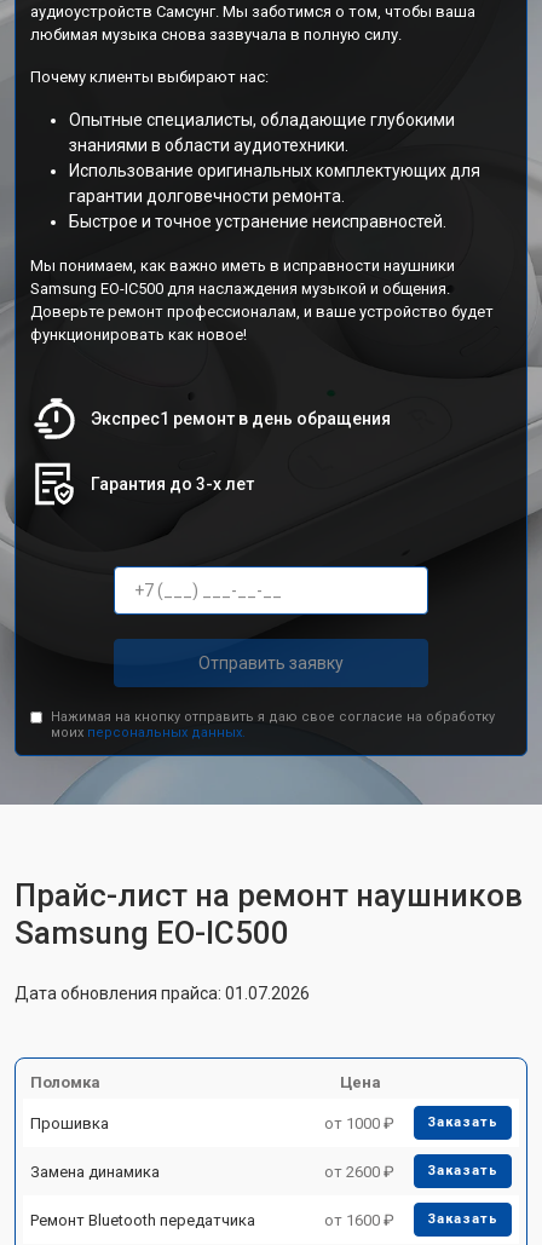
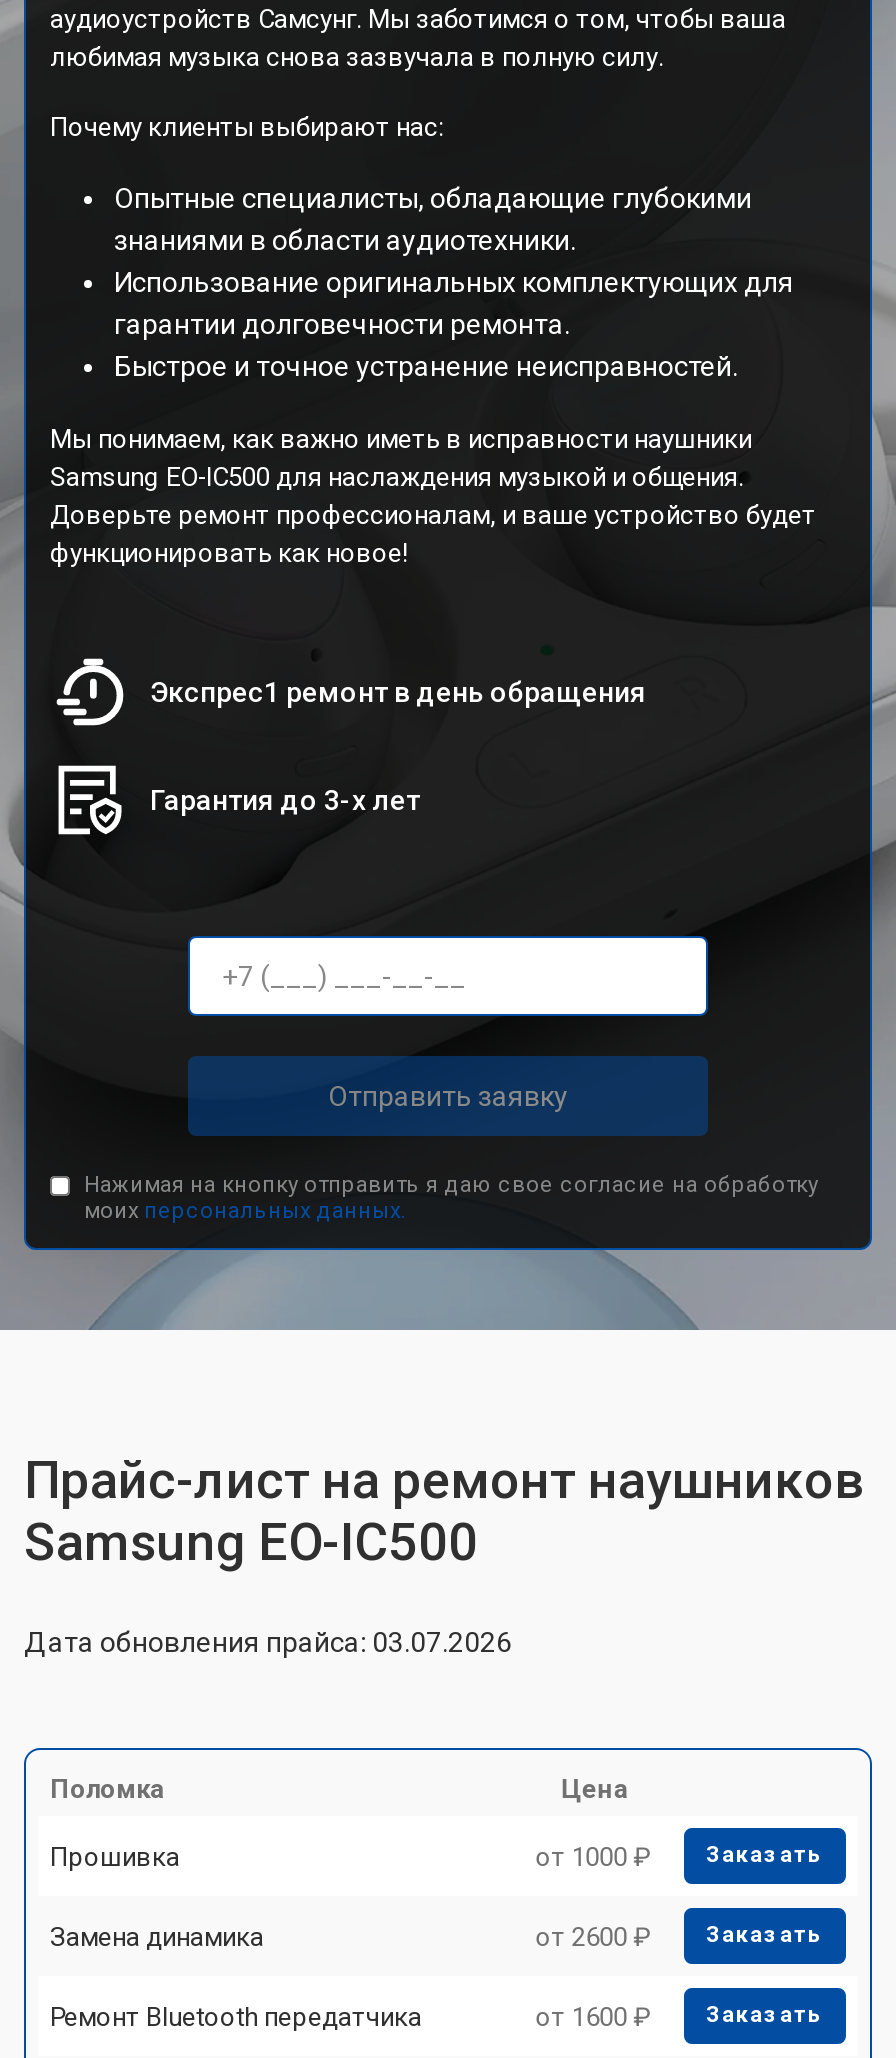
[15,984,310,1003] Дата обновления прайса: 01.07.2026 -> [24,1626,512,1658] Дата обновления прайса: 03.07.2026

